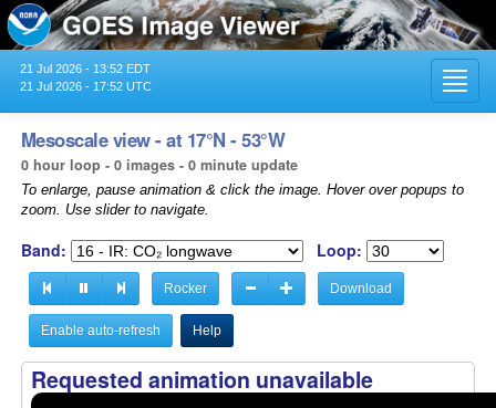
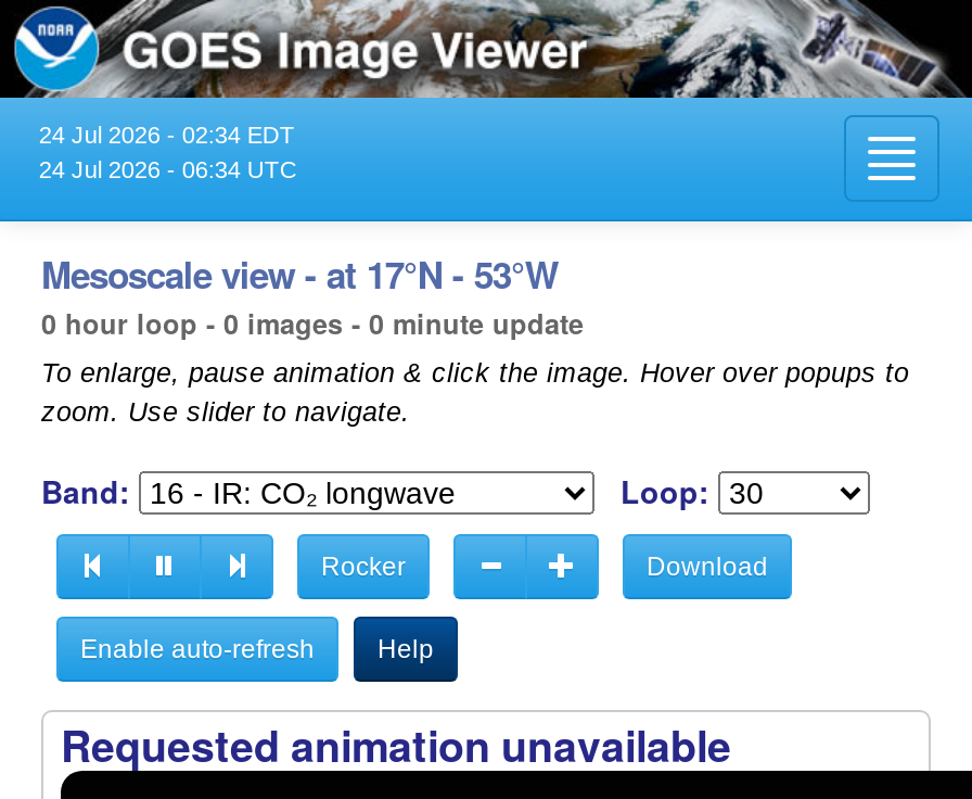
[20,62,150,75] 21 Jul 2026 - 13:52 EDT -> [39,121,295,147] 24 Jul 2026 - 02:34 EDT
[20,79,152,93] 21 Jul 2026 - 17:52 UTC -> [39,156,297,182] 24 Jul 2026 - 06:34 UTC

